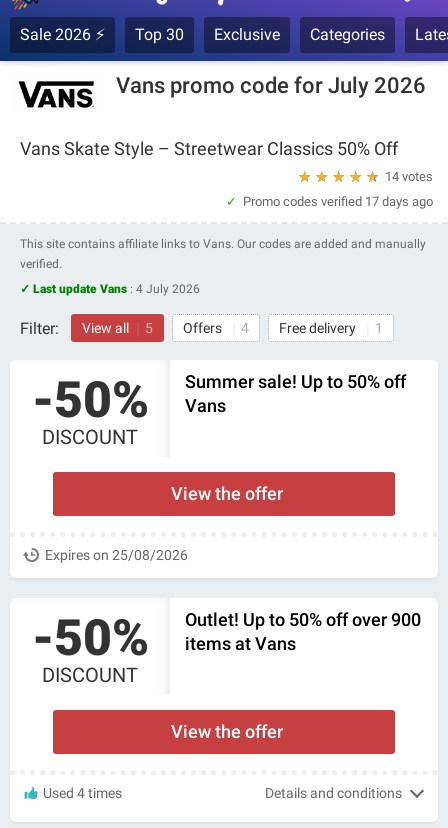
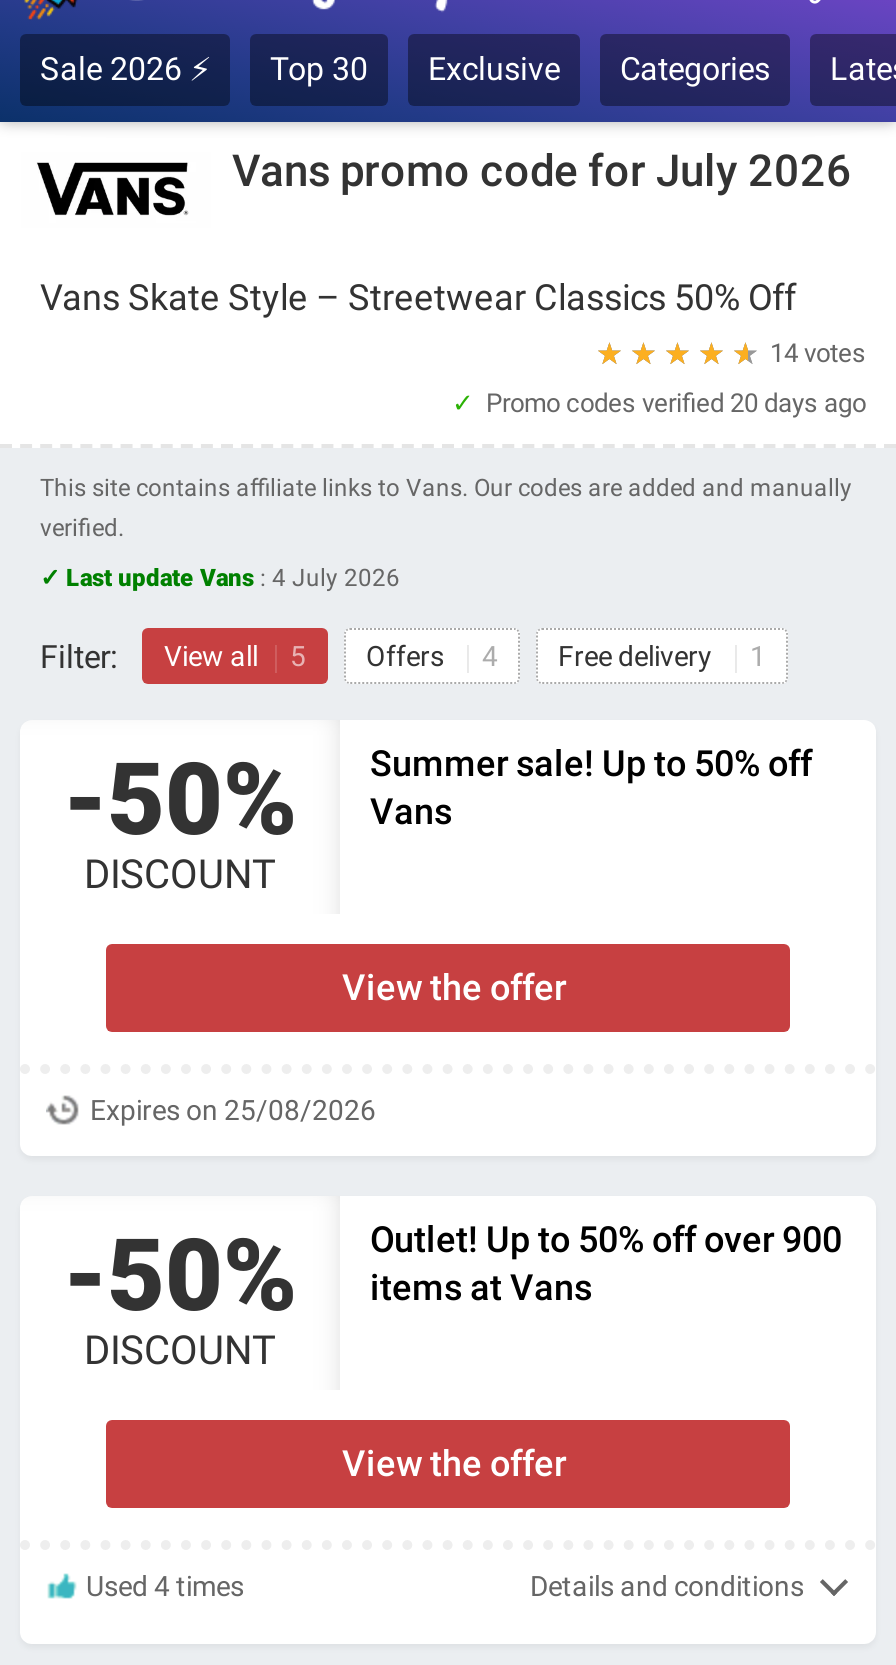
[243,193,433,208] Promo codes verified 17 days ago -> [486,387,866,417] Promo codes verified 20 days ago

